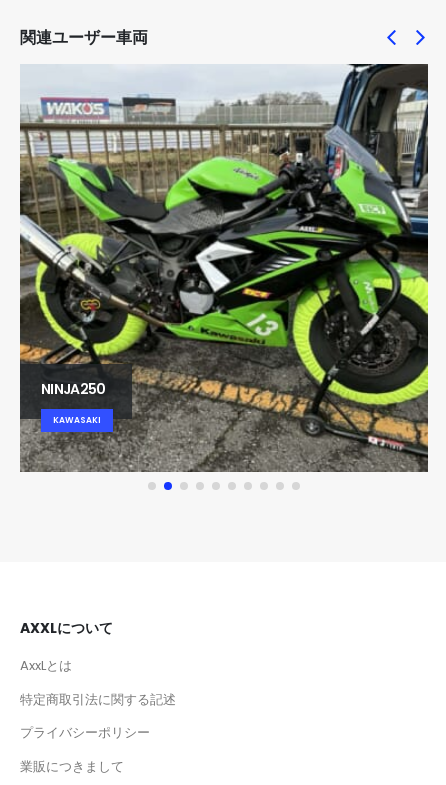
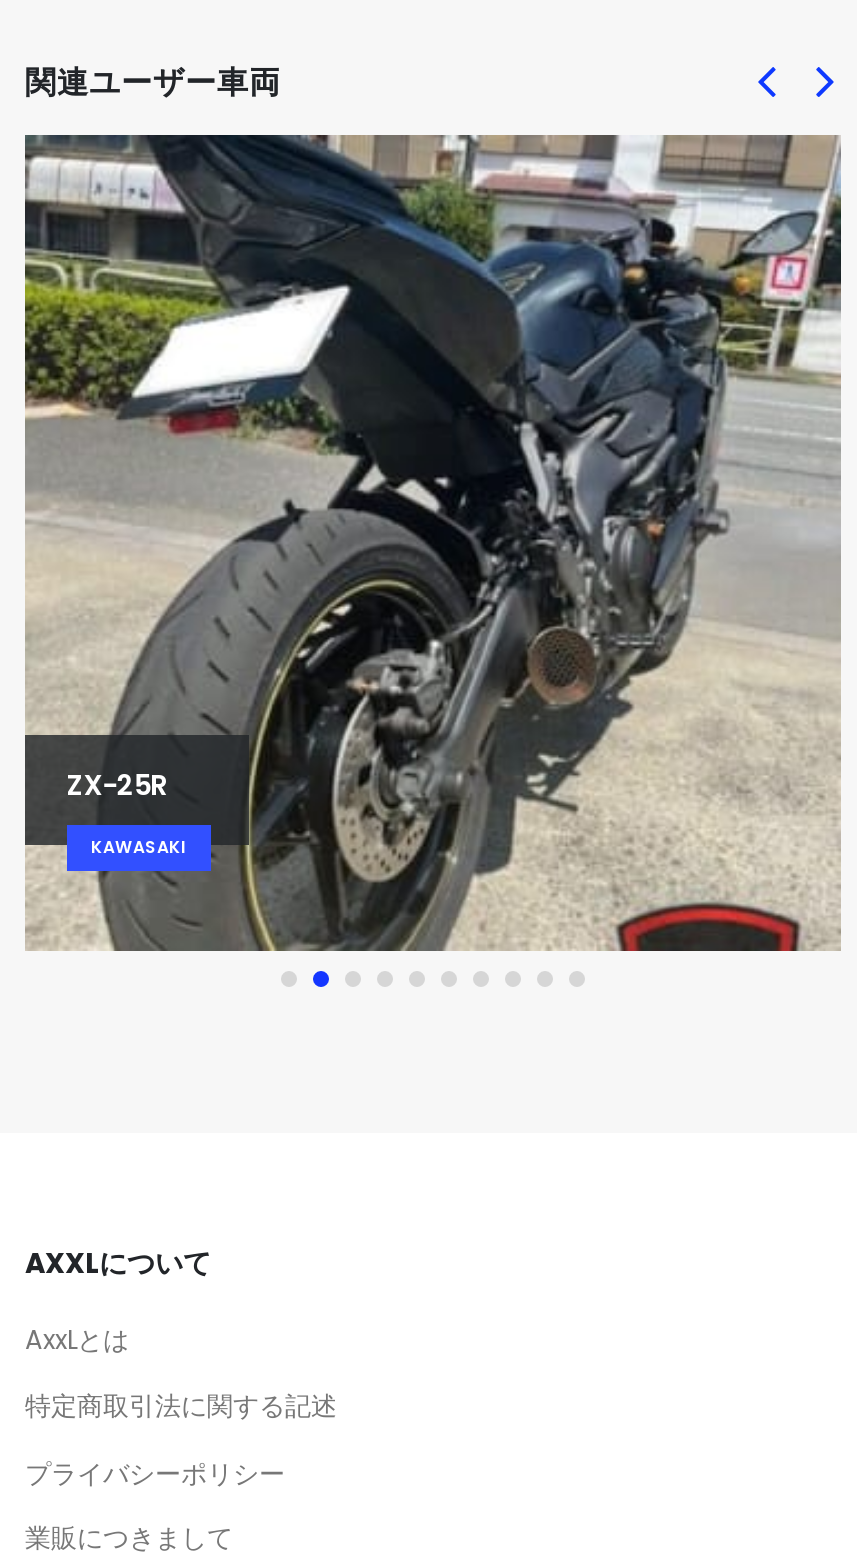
[19,63,429,473] [image] | NINJA250 -> [23,132,841,952] [image] | ZX-25R

